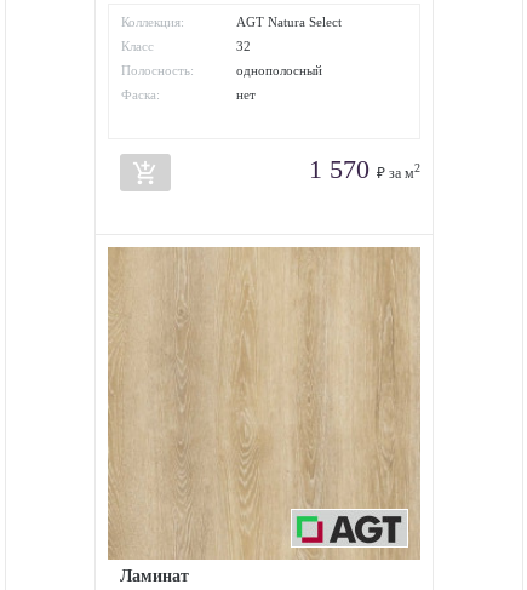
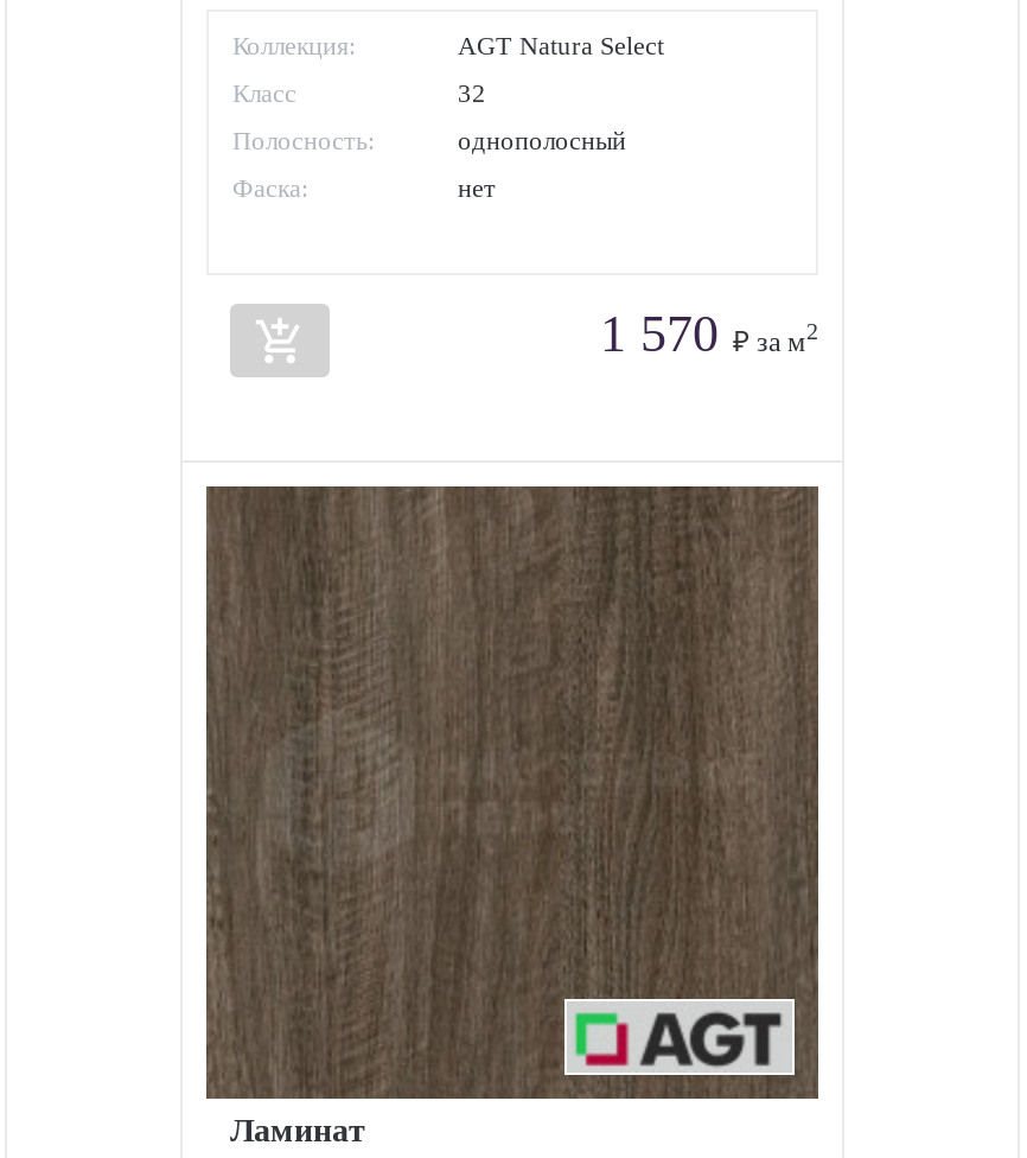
[107,246,422,561] [image] -> [204,484,818,1101] [image]

